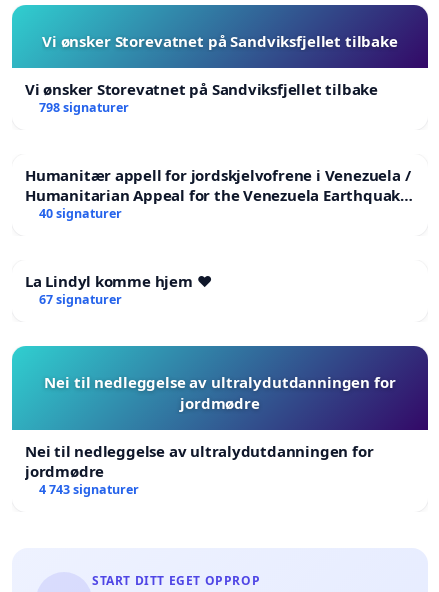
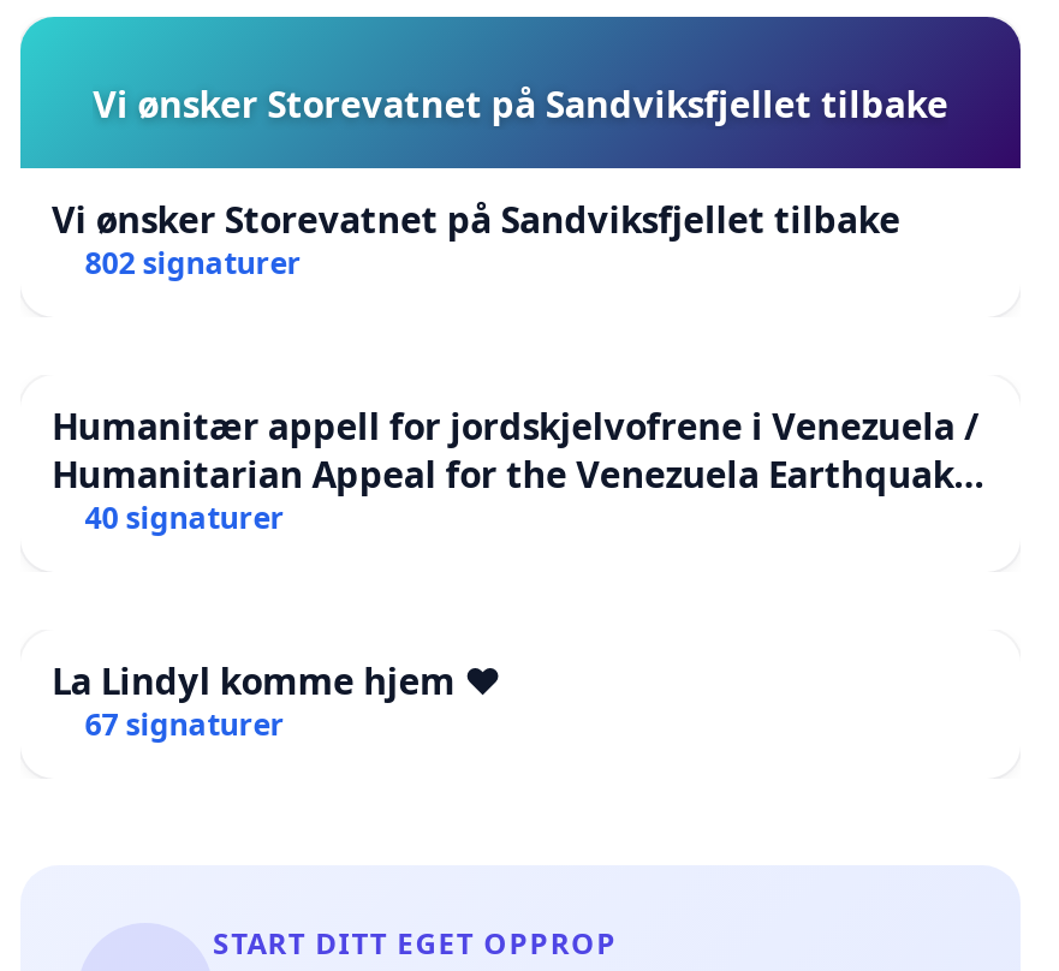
[39,99,129,116] 798 signaturer -> [85,242,301,283] 802 signaturer
[11,345,429,498] [image] | Nei til nedleggelse av ultralydutdanningen for | jordmødre | Nei til nedleggelse av ultralydutdanningen for | jordmødre | 4 743 signaturer -> none

